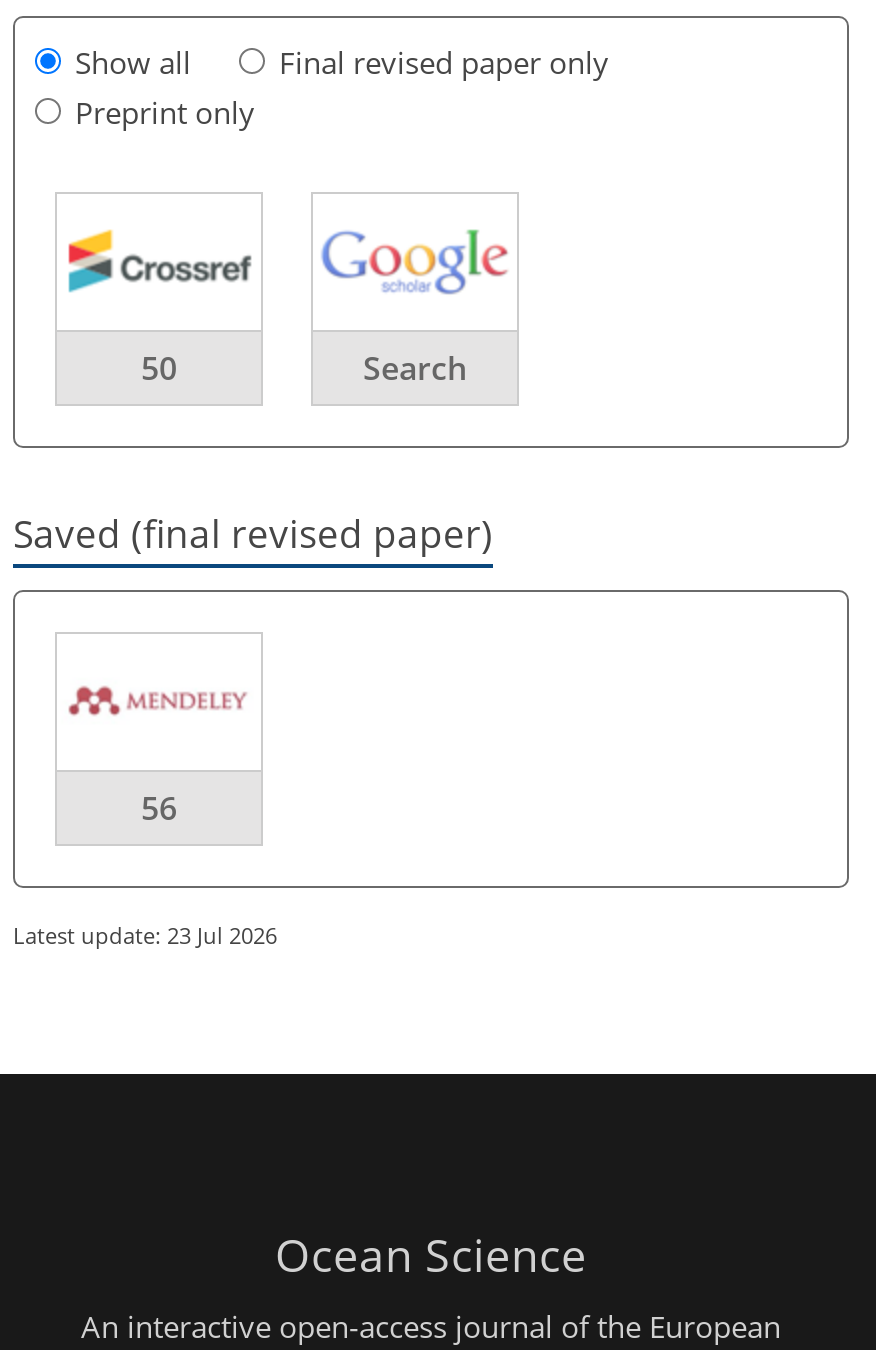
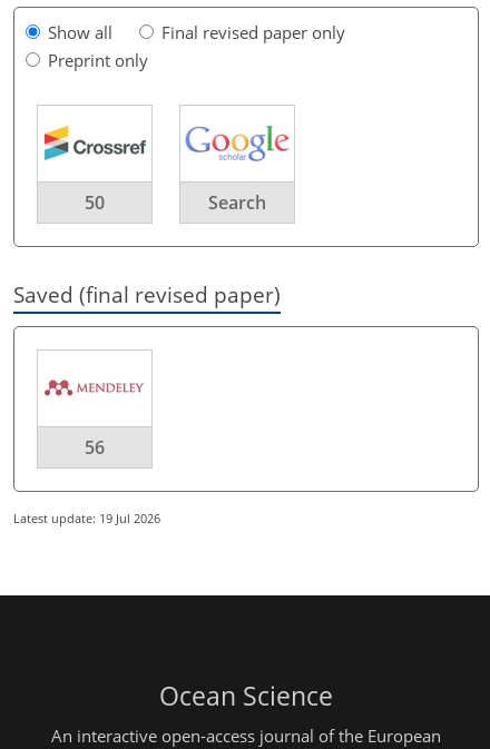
[13,920,277,950] Latest update: 23 Jul 2026 -> [13,510,160,526] Latest update: 19 Jul 2026

